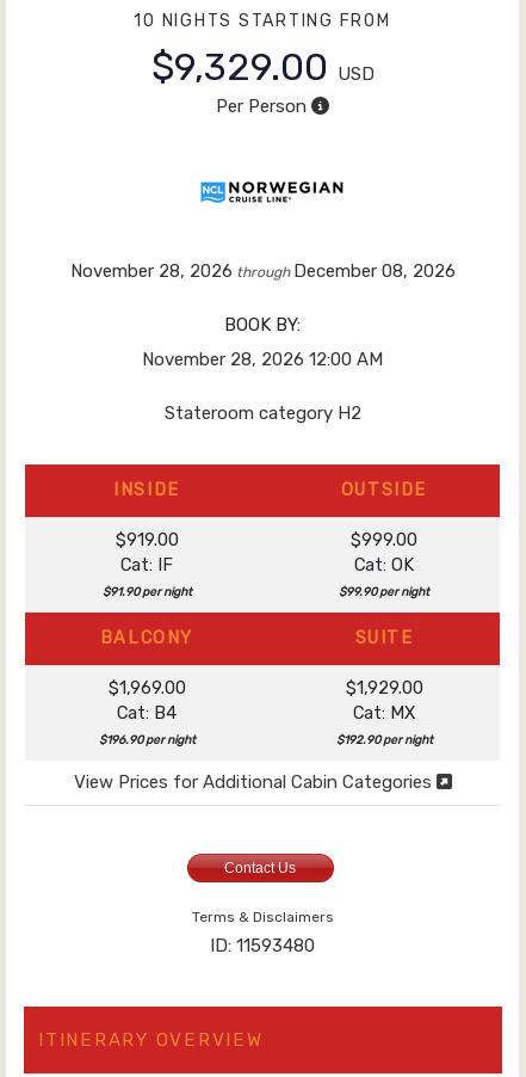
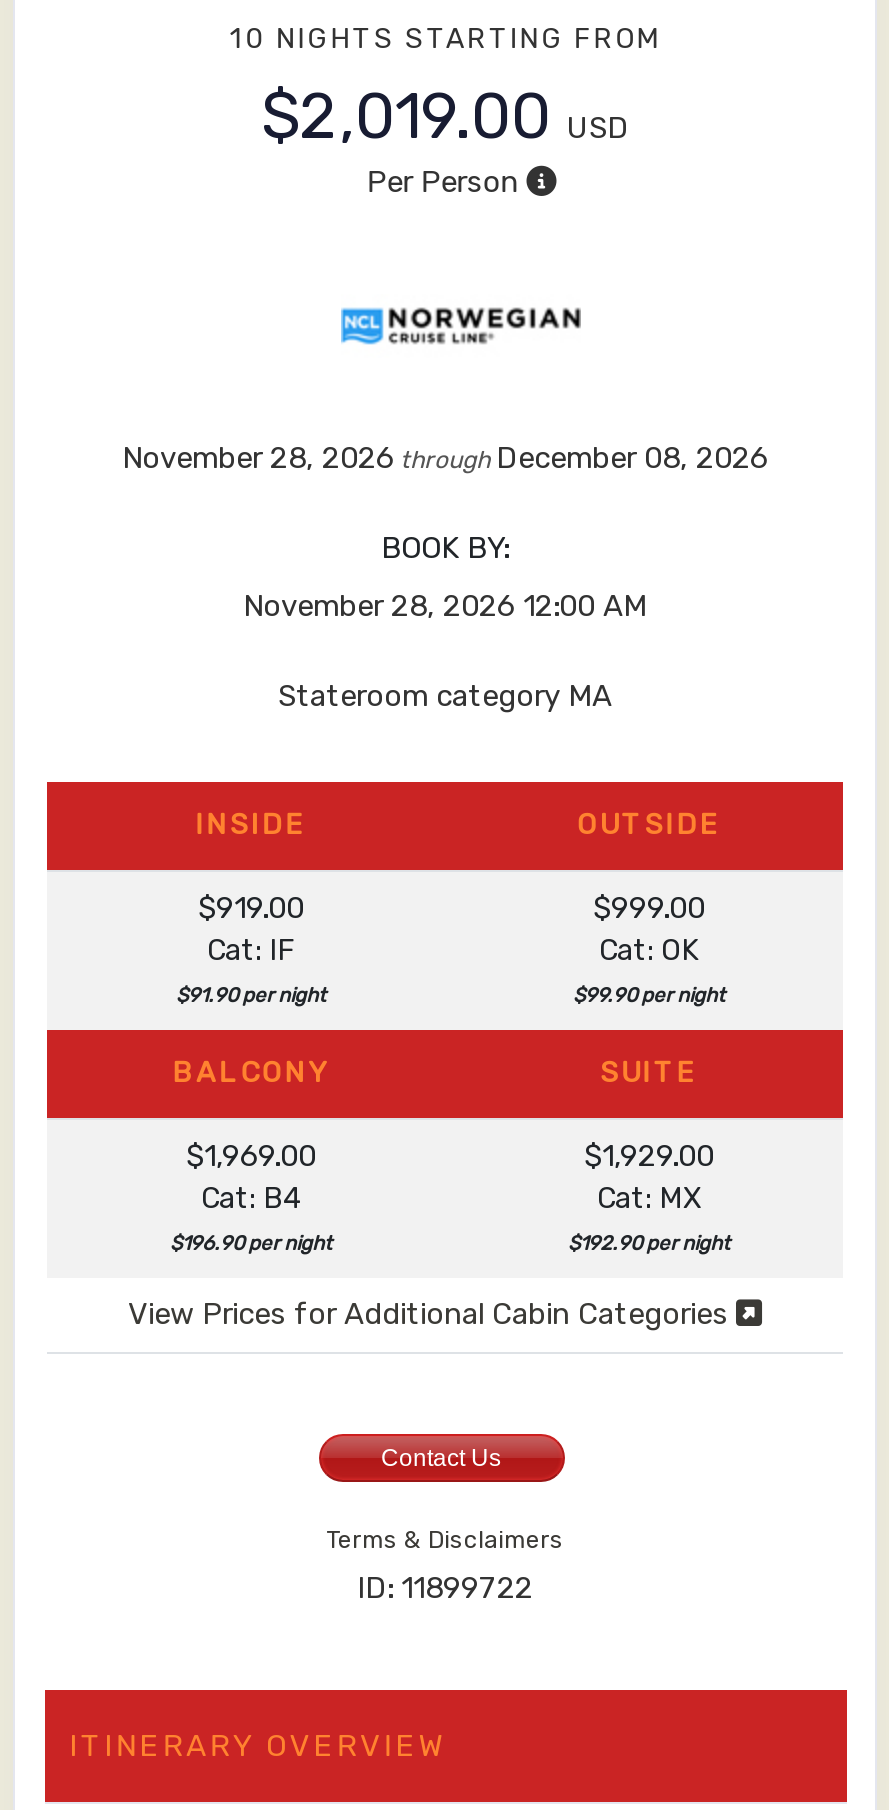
[151,44,374,89] $9,329.00 USD -> [261,77,629,153] $2,019.00 USD
[164,402,361,423] Stateroom category H2 -> [278,677,612,713] Stateroom category MA
[210,934,315,956] ID: 11593480 -> [357,1569,533,1605] ID: 11899722

